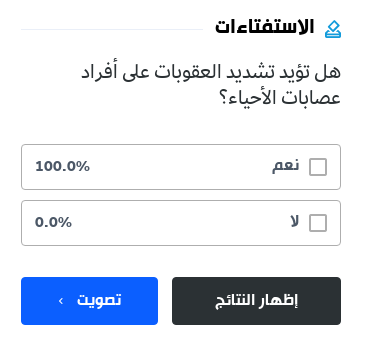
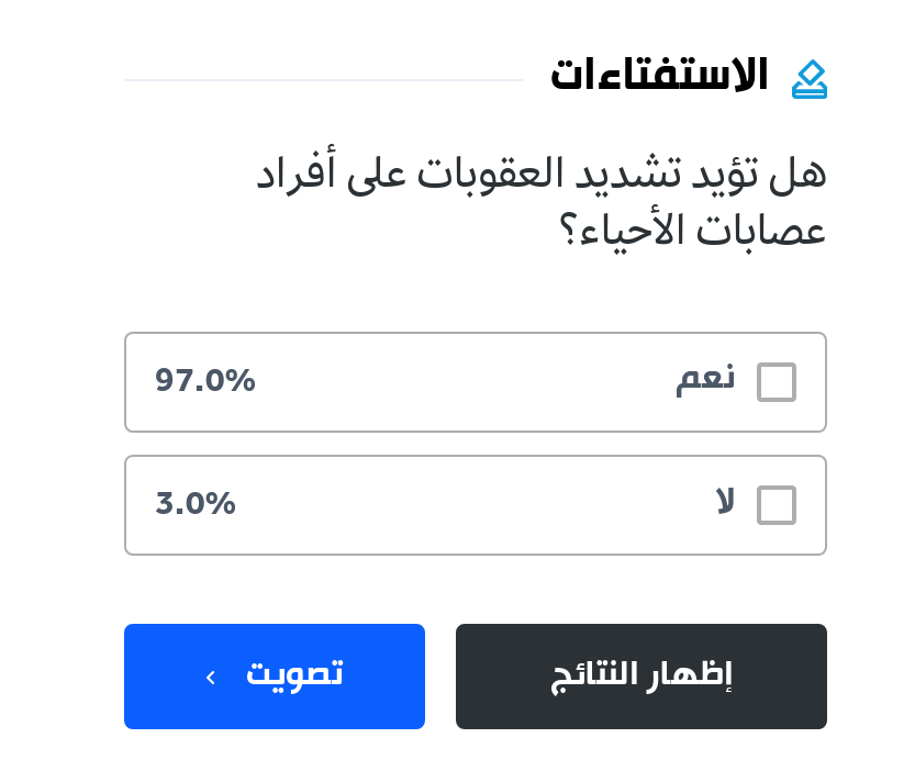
[35,155,90,179] 100.0% -> [155,356,256,408] 97.0%
[35,211,72,235] 0.0% -> [155,479,236,531] 3.0%

